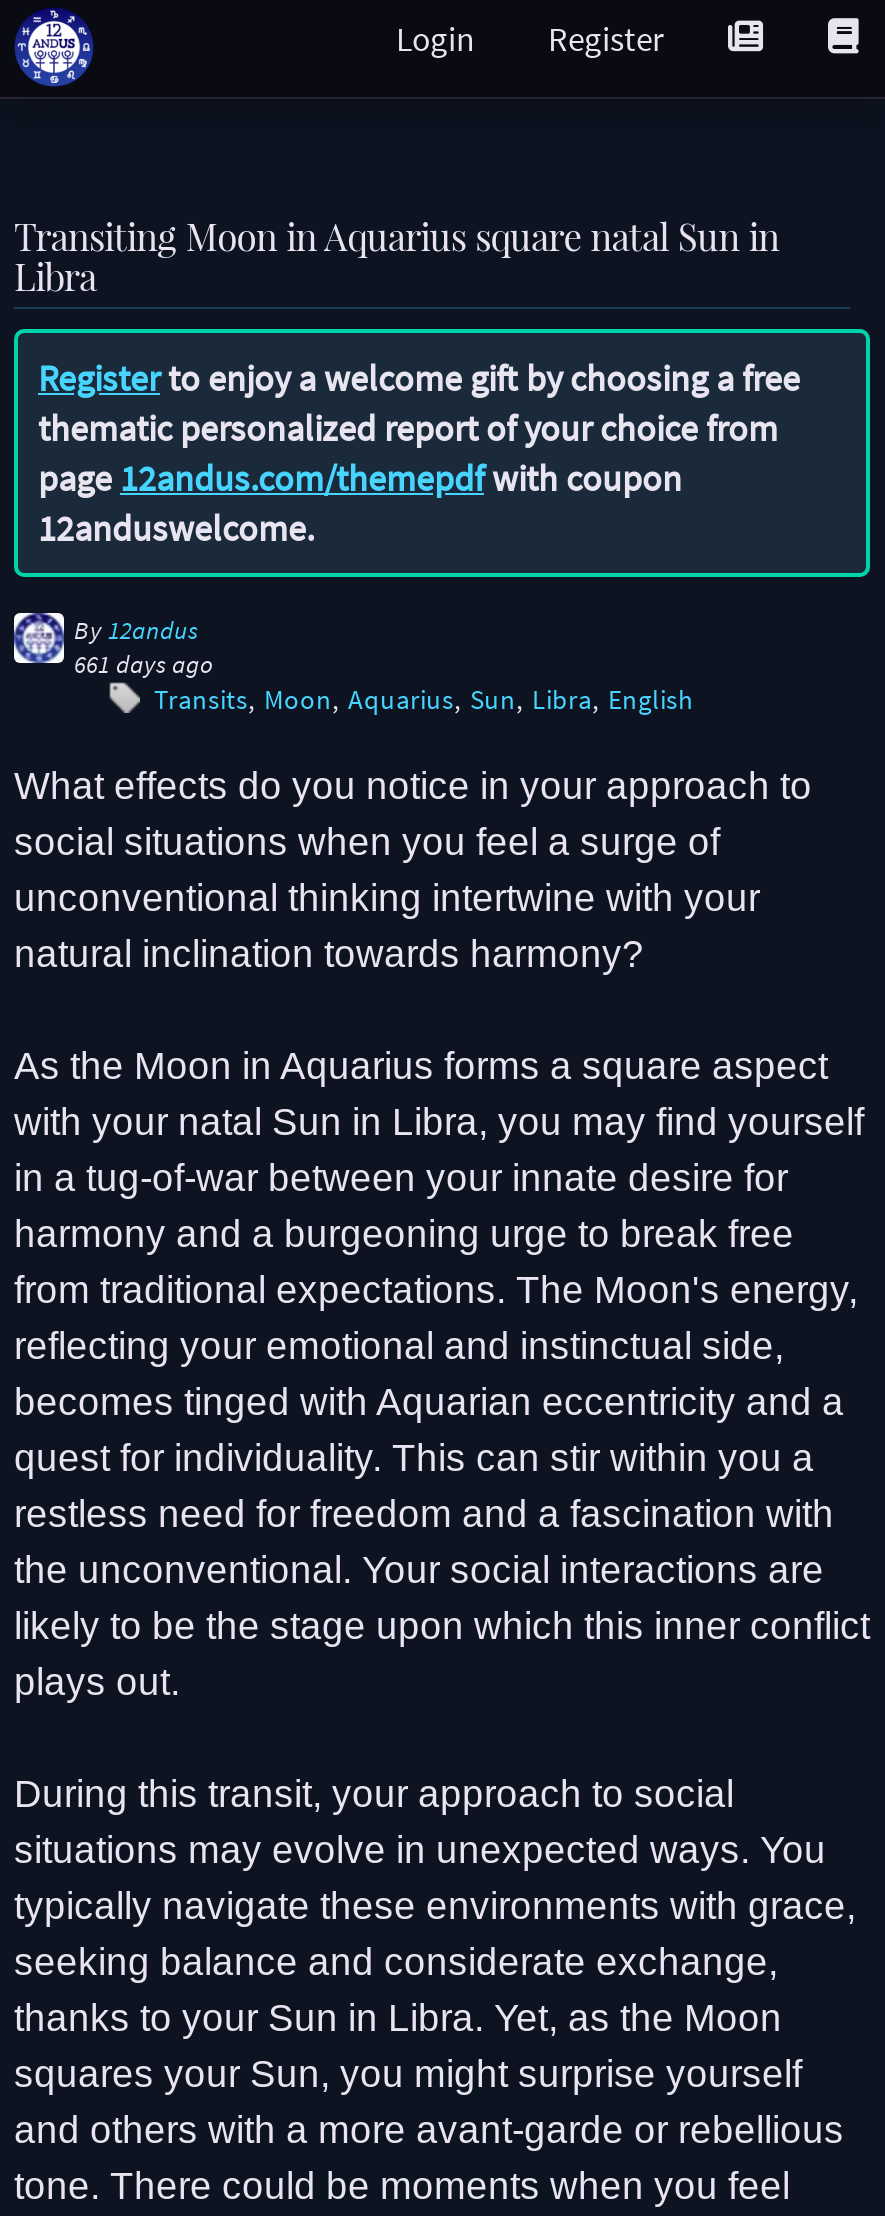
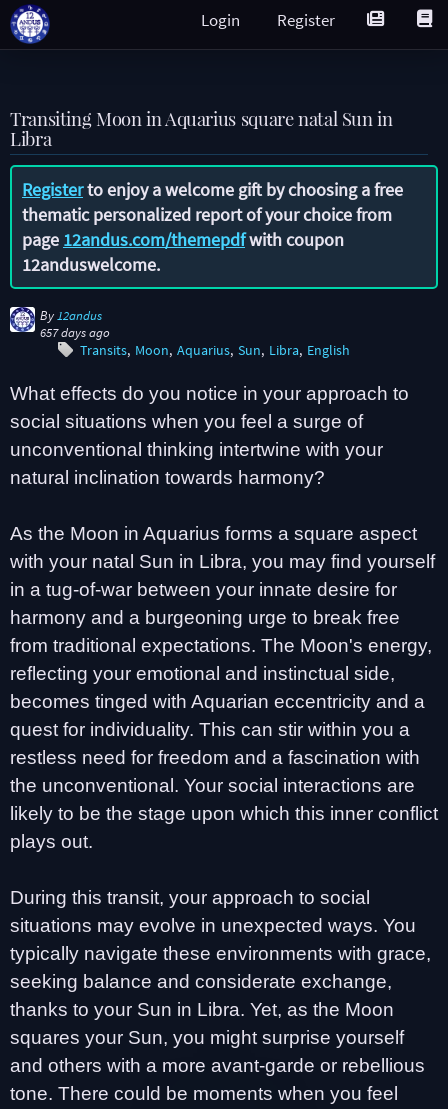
[74,649,214,679] 661 days ago -> [40,325,110,340] 657 days ago

